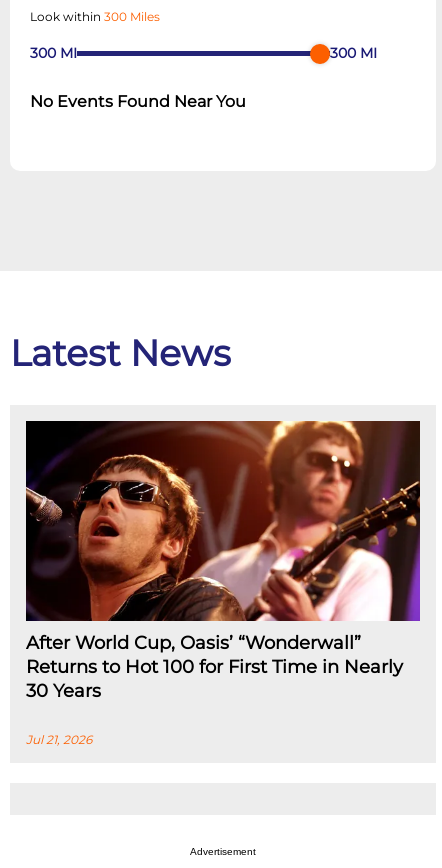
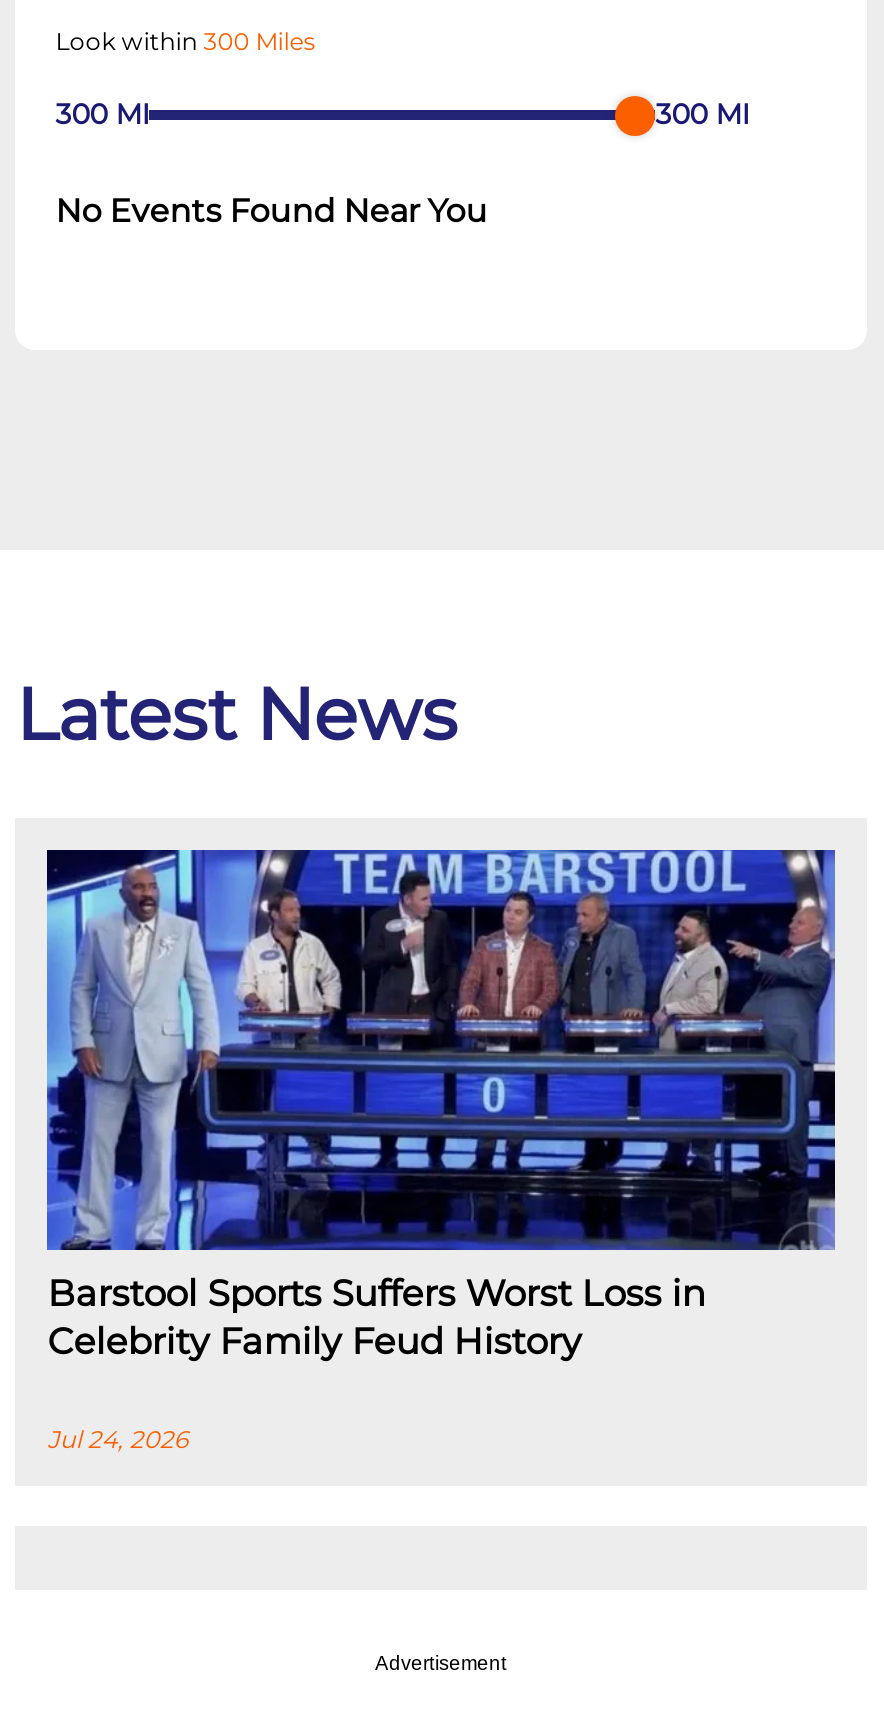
[25,420,421,702] [image] | After World Cup, Oasis’ “Wonderwall” | Returns to Hot 100 for First Time in Nearly | 30 Years -> [45,848,837,1364] [image] | Barstool Sports Suffers Worst Loss in | Celebrity Family Feud History
[26,732,92,747] Jul 21, 2026 -> [47,1425,187,1455] Jul 24, 2026

